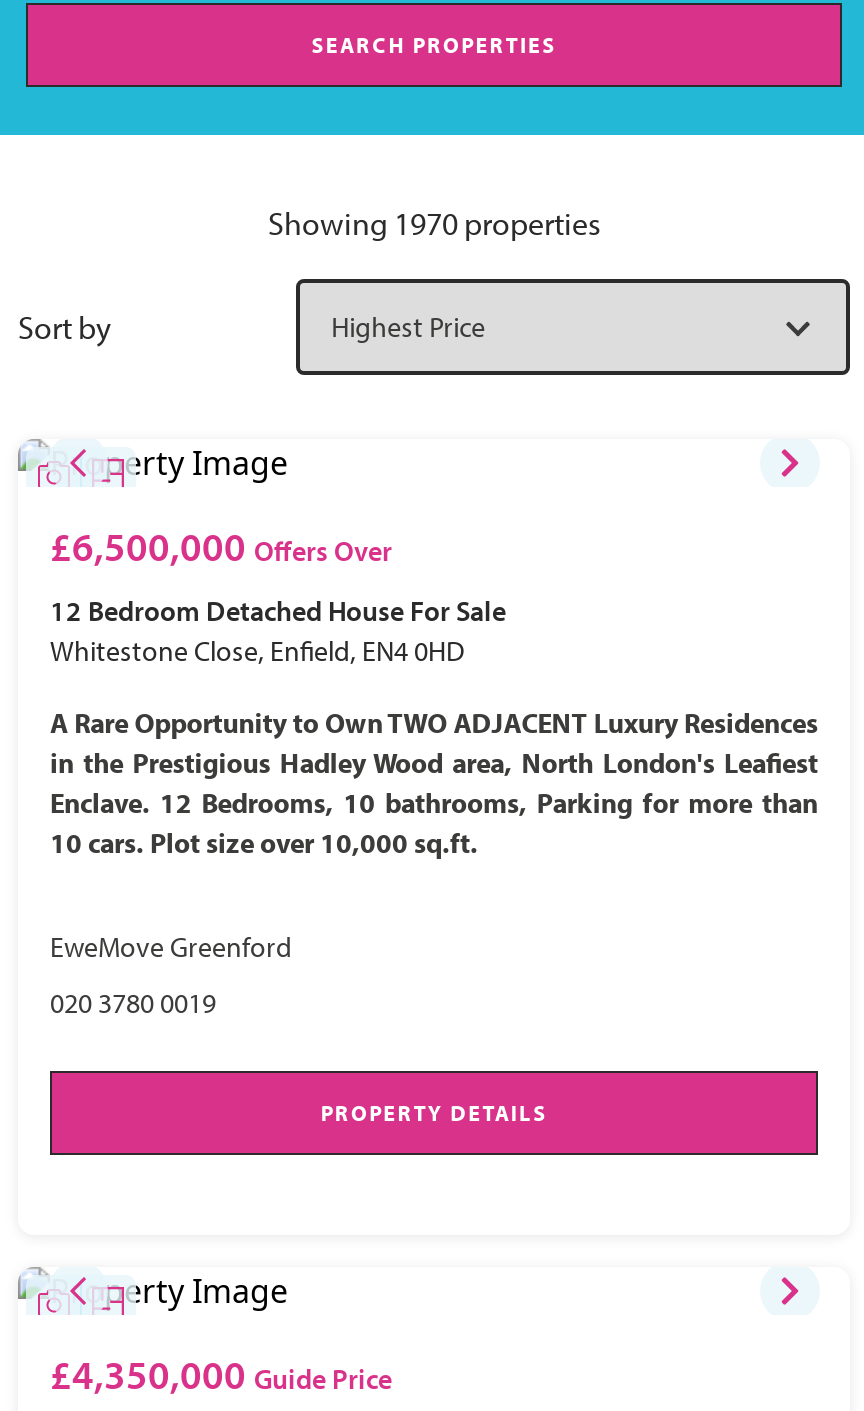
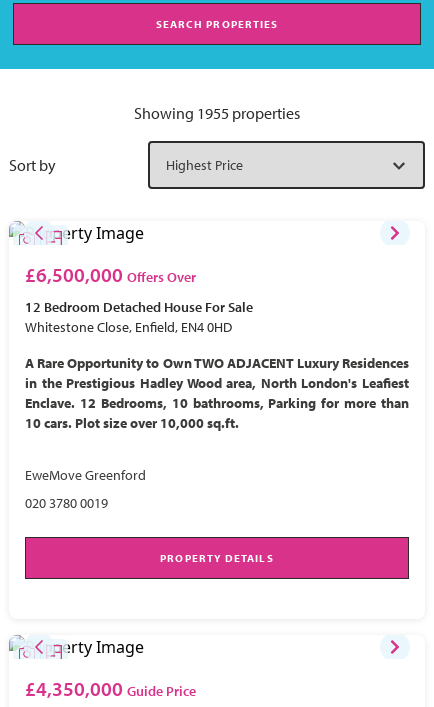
[268,203,600,243] Showing 1970 properties -> [134,103,300,123] Showing 1955 properties

